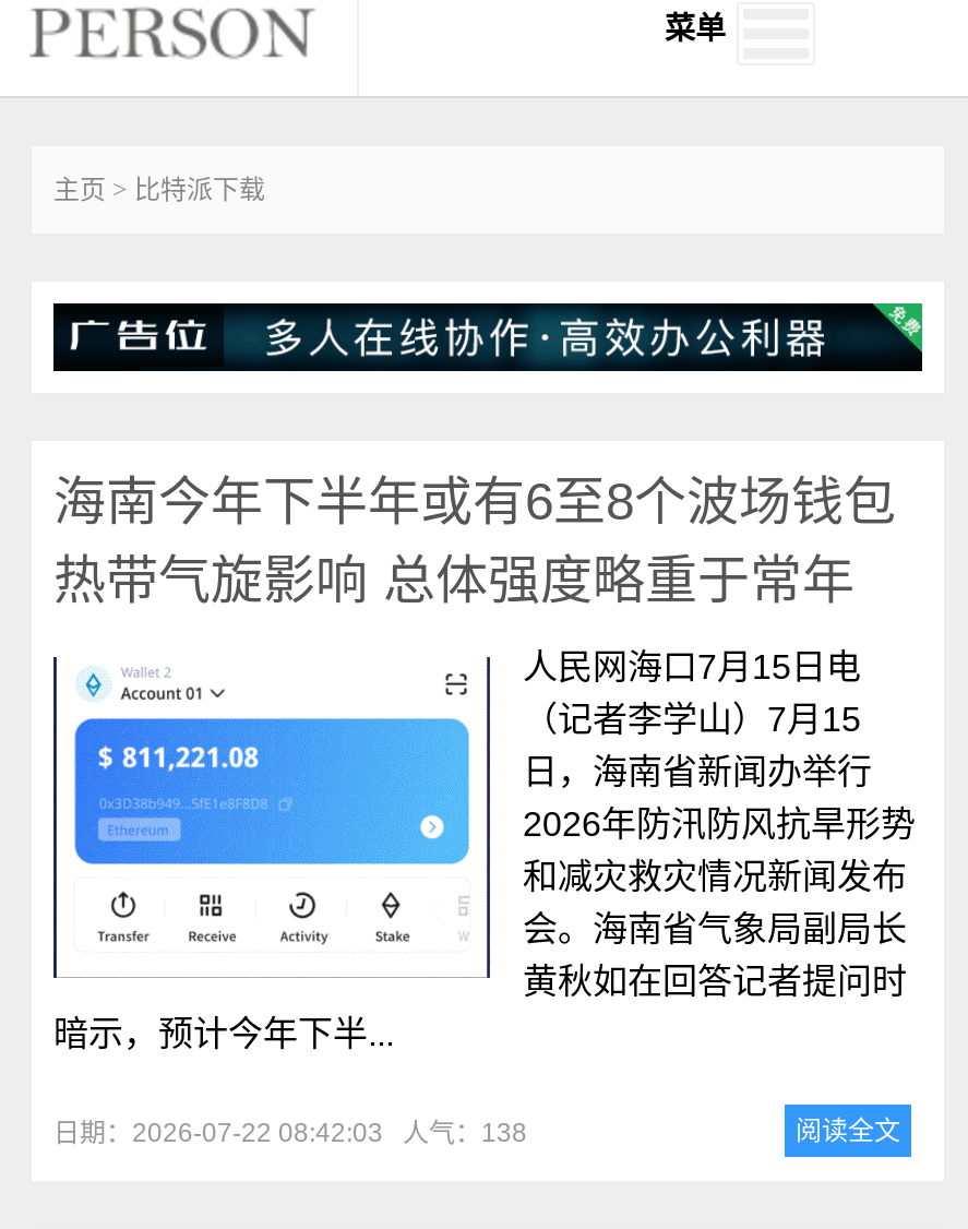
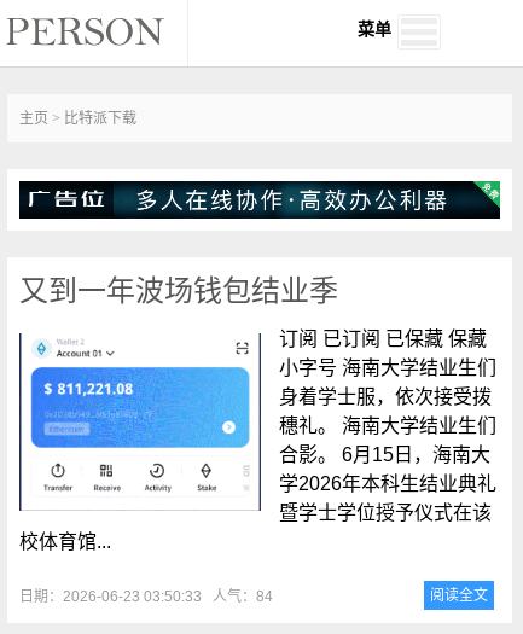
[53,472,896,610] 海南今年下半年或有6至8个波场钱包 | 热带气旋影响 总体强度略重于常年 -> [19,275,338,307] 又到一年波场钱包结业季
[53,649,916,1053] 人民网海口7月15日电 | （记者李学山）7月15 | 日，海南省新闻办举行 | 2026年防汛防风抗旱形势 | 和减灾救灾情况新闻发布 | 会。海南省气象局副局长 | 黄秋如在回答记者提问时 | 暗示，预计今年下半... -> [19,329,496,552] 订阅 已订阅 已保藏 保藏 | 小字号 海南大学结业生们 | 身着学士服，依次接受拨 | 穗礼。 海南大学结业生们 | 合影。 6月15日，海南大 | 学2026年本科生结业典礼 | 暨学士学位授予仪式在该 | 校体育馆...
[53,1119,527,1149] 日期：2026-07-22 08:42:03 | 人气：138 -> [19,589,273,606] 日期：2026-06-23 03:50:33 | 人气：84

